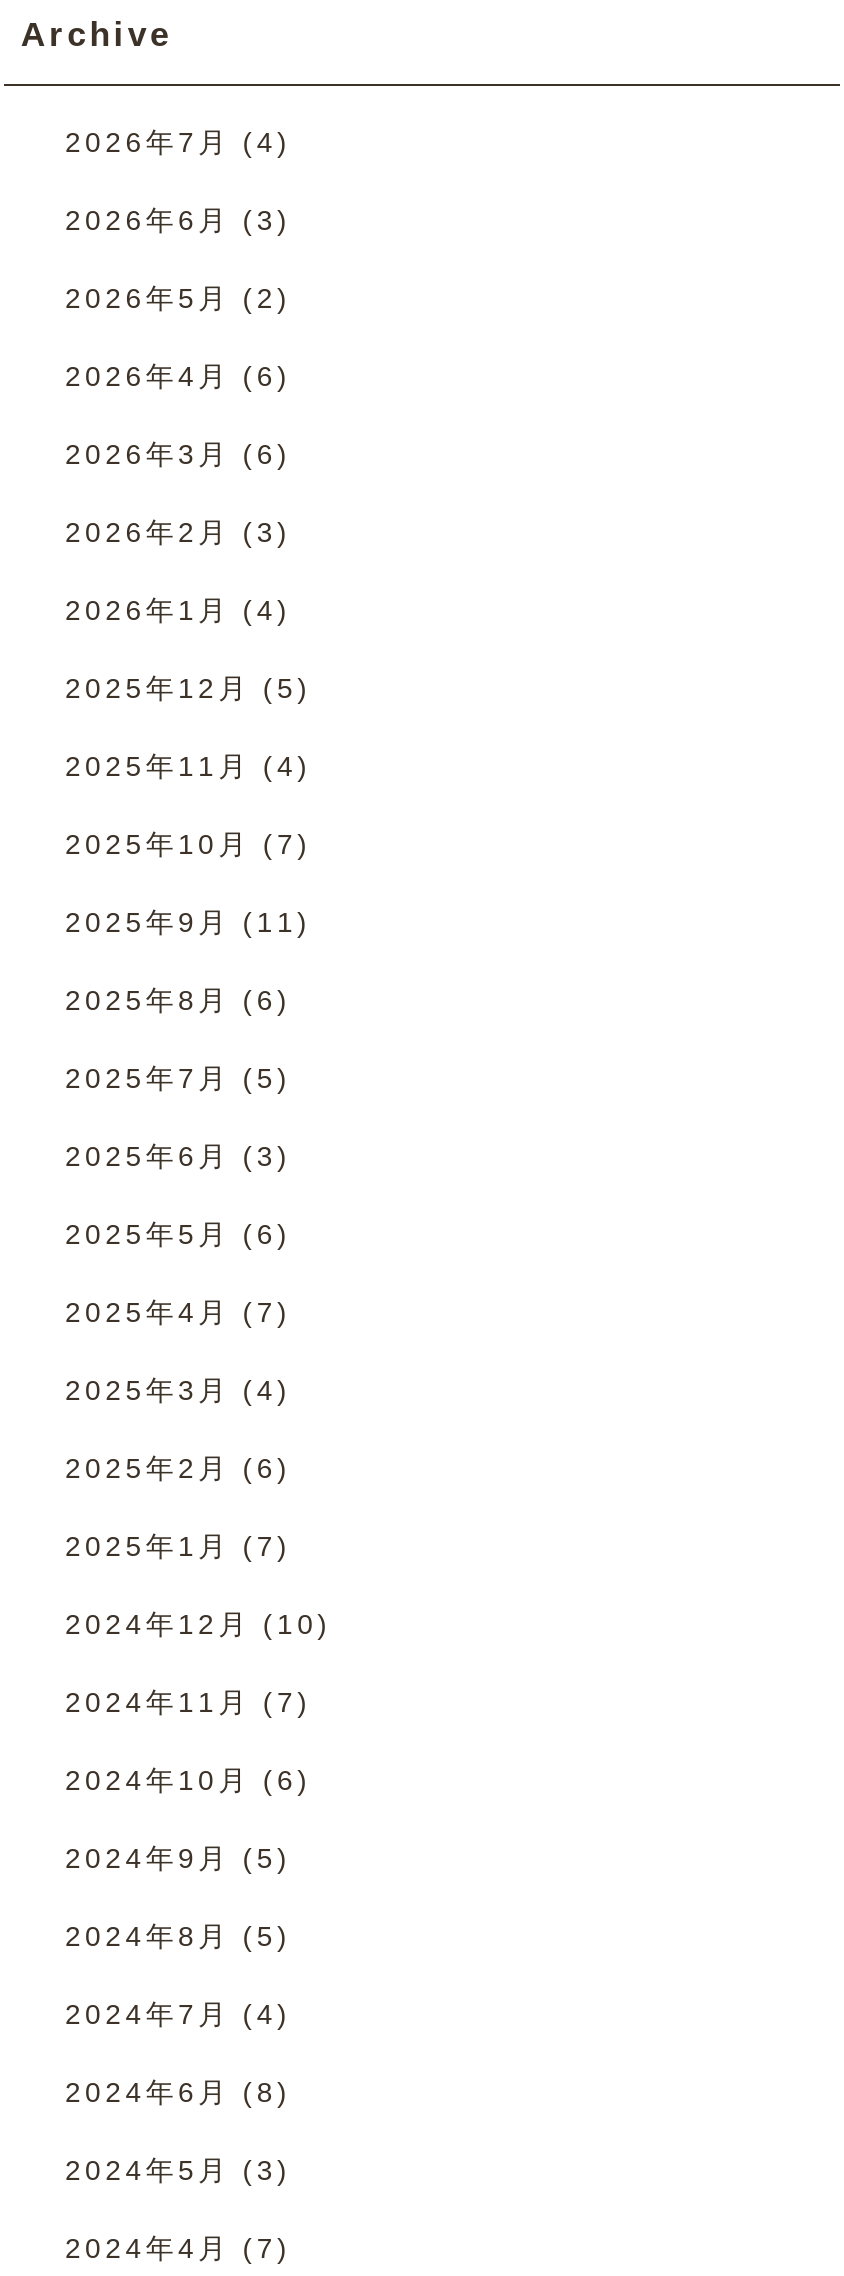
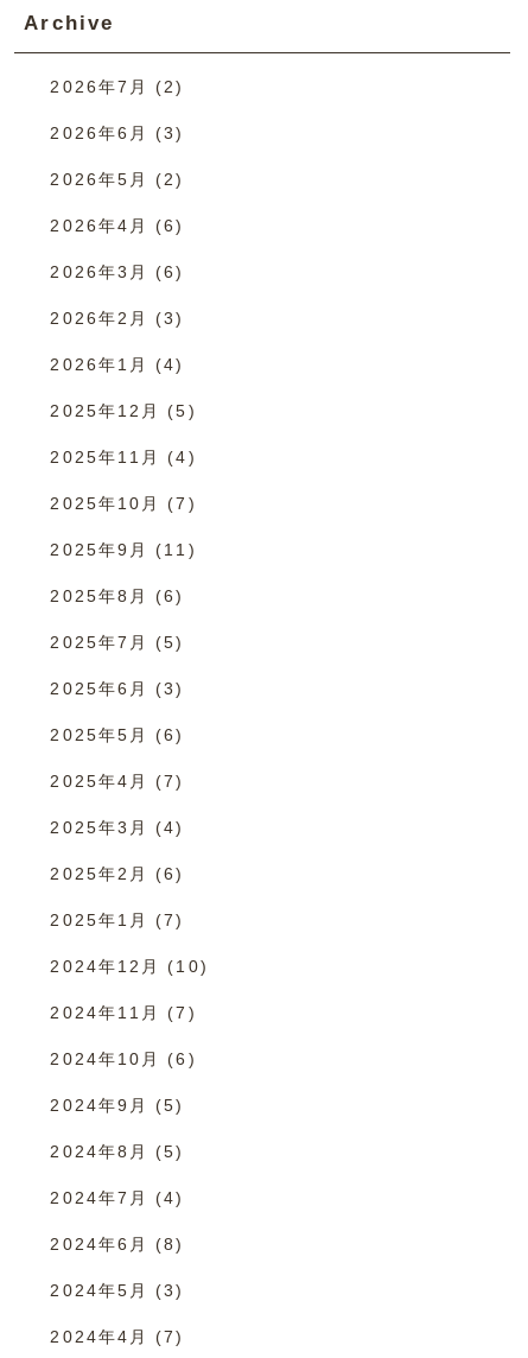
[65,127,291,159] 2026年7月(4) -> [50,78,185,97] 2026年7月(2)

